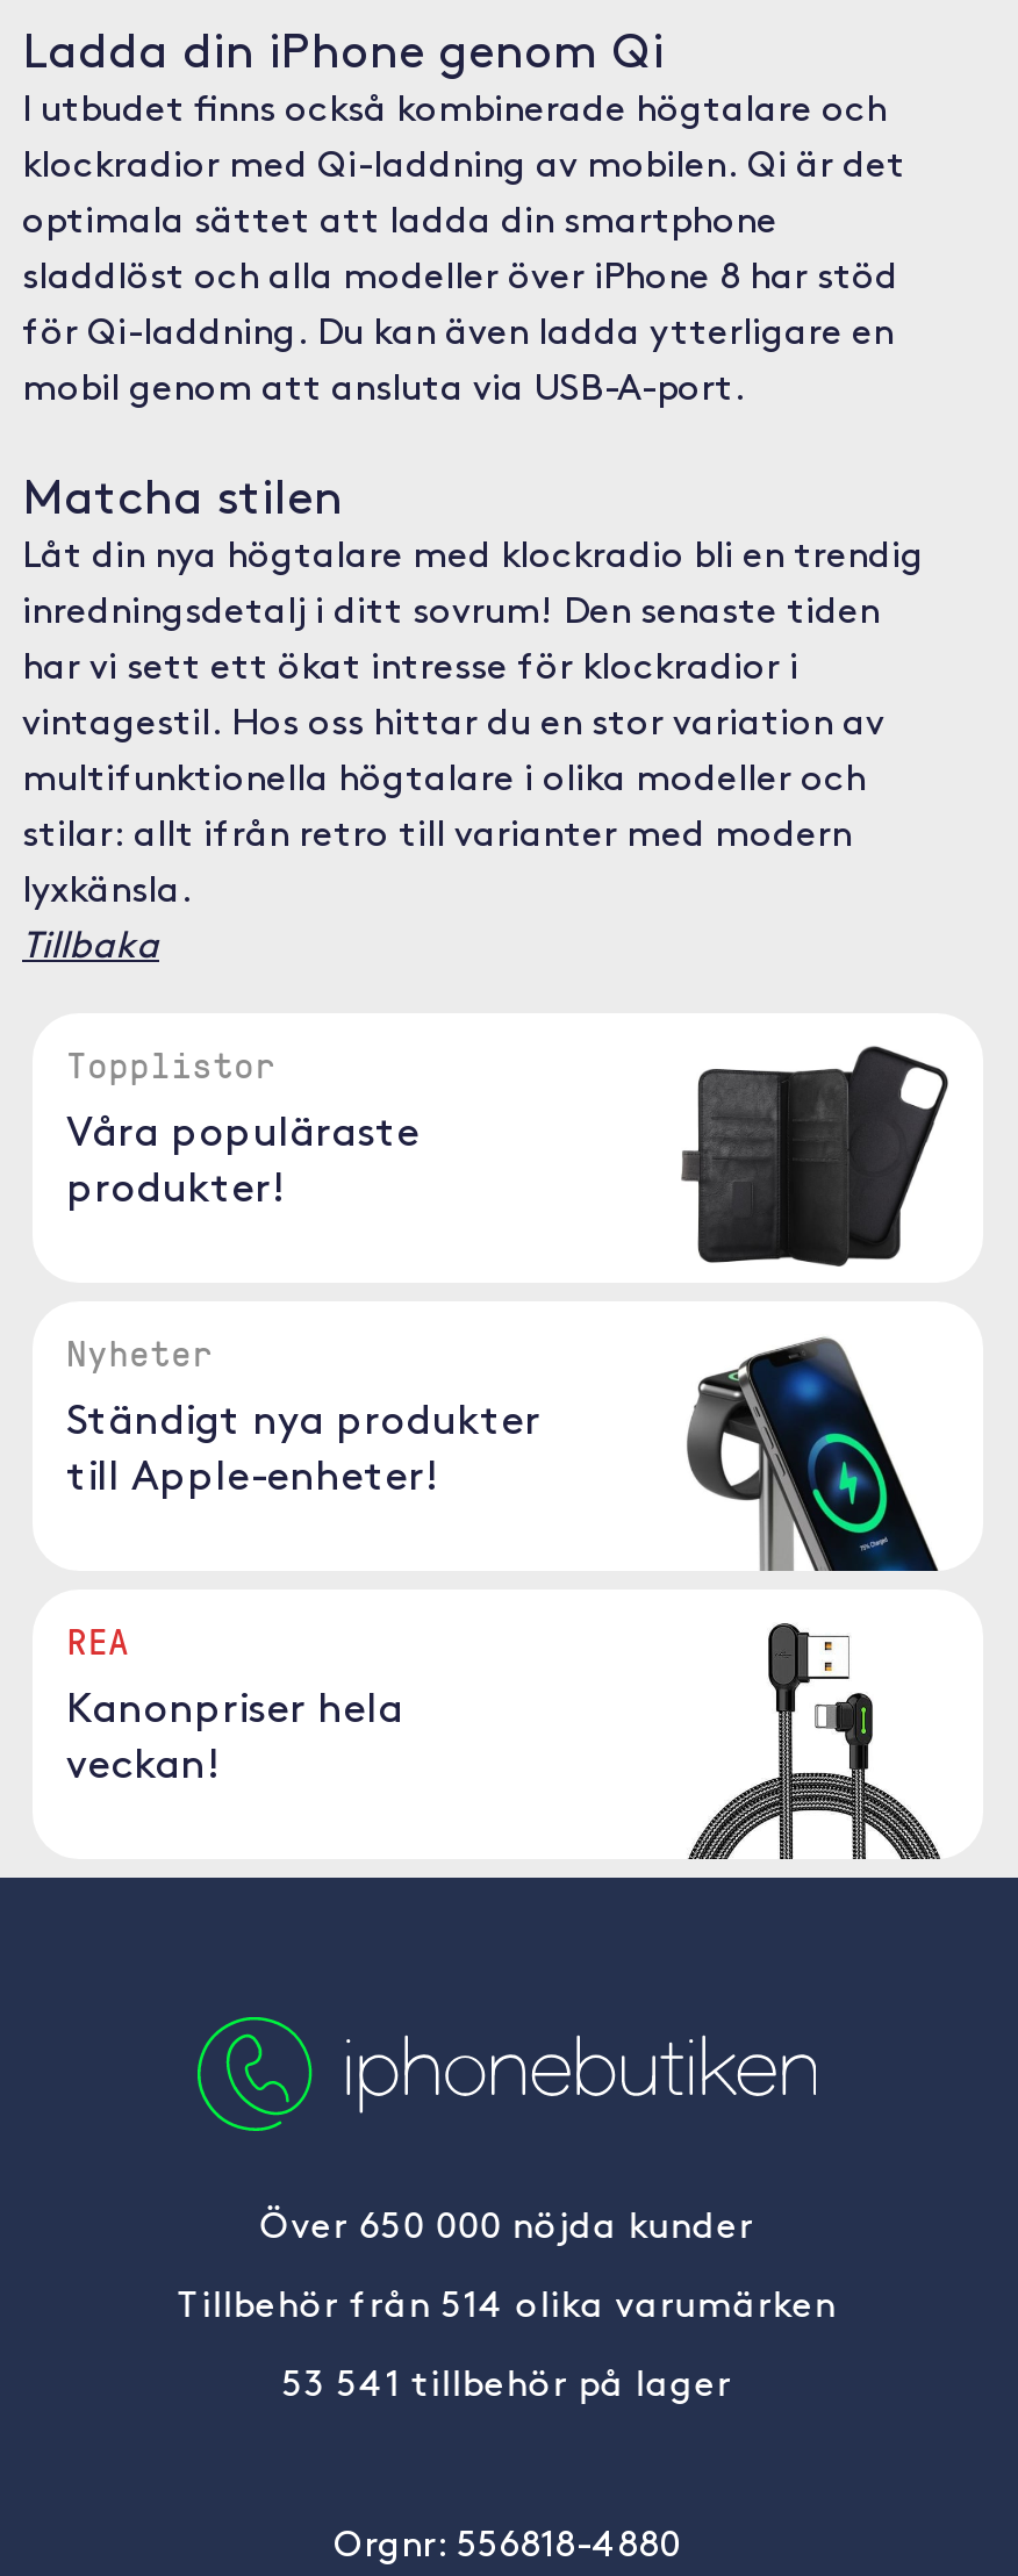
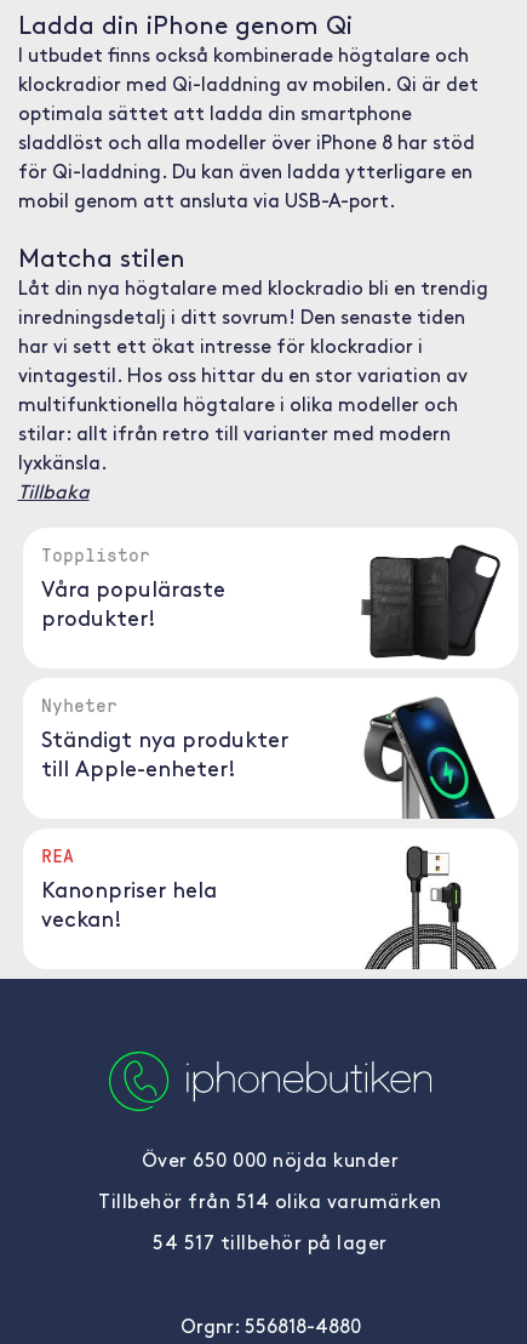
[282,2368,732,2405] 53 541 tillbehör på lager -> [153,1235,387,1254] 54 517 tillbehör på lager

